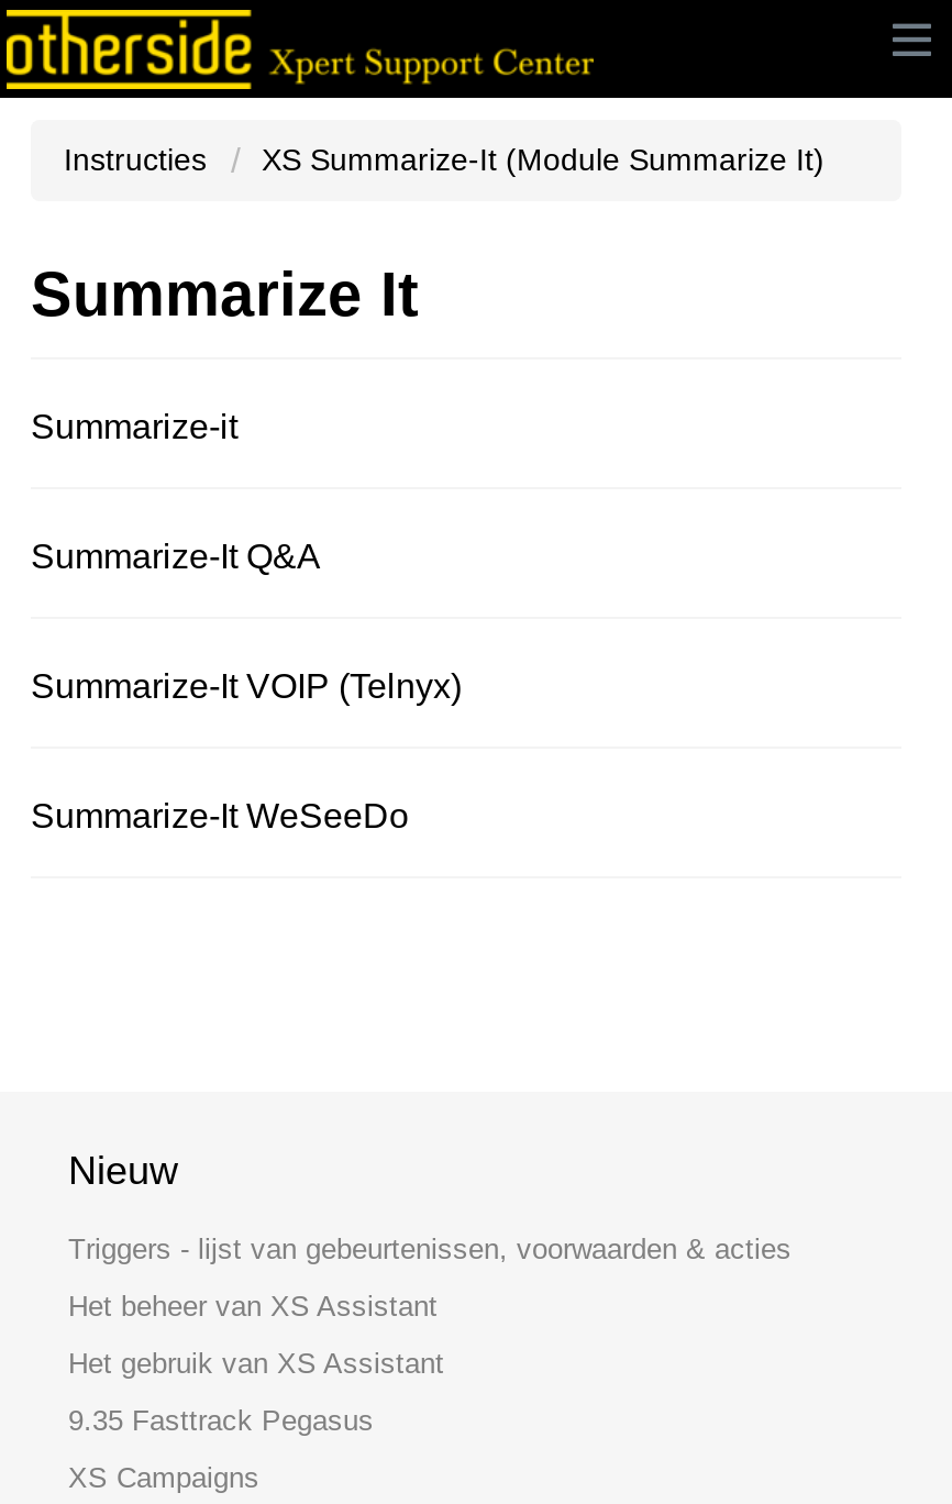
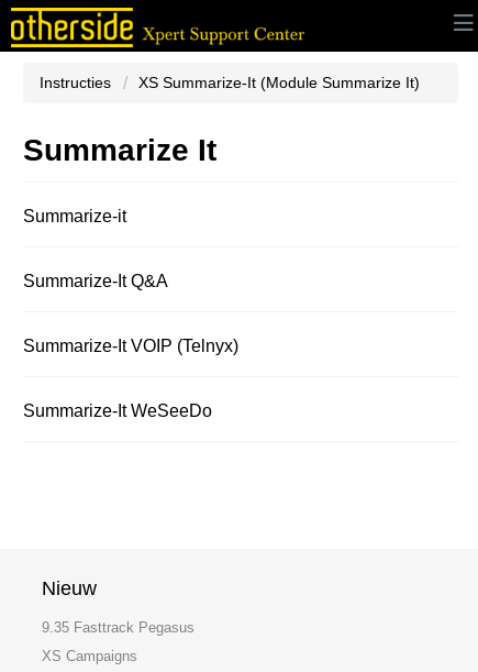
[68,1232,792,1380] Triggers - lijst van gebeurtenissen, voorwaarden & acties | Het beheer van XS Assistant | Het gebruik van XS Assistant -> none

